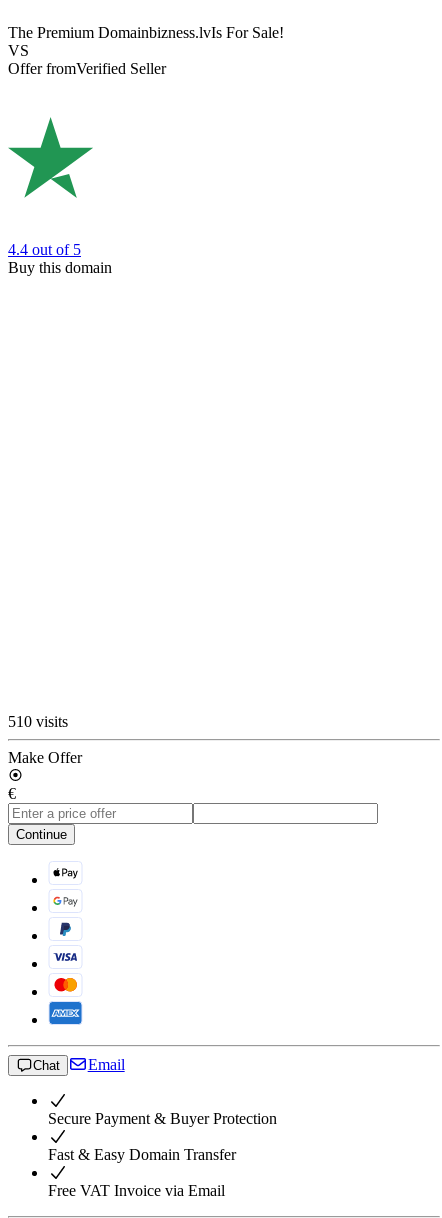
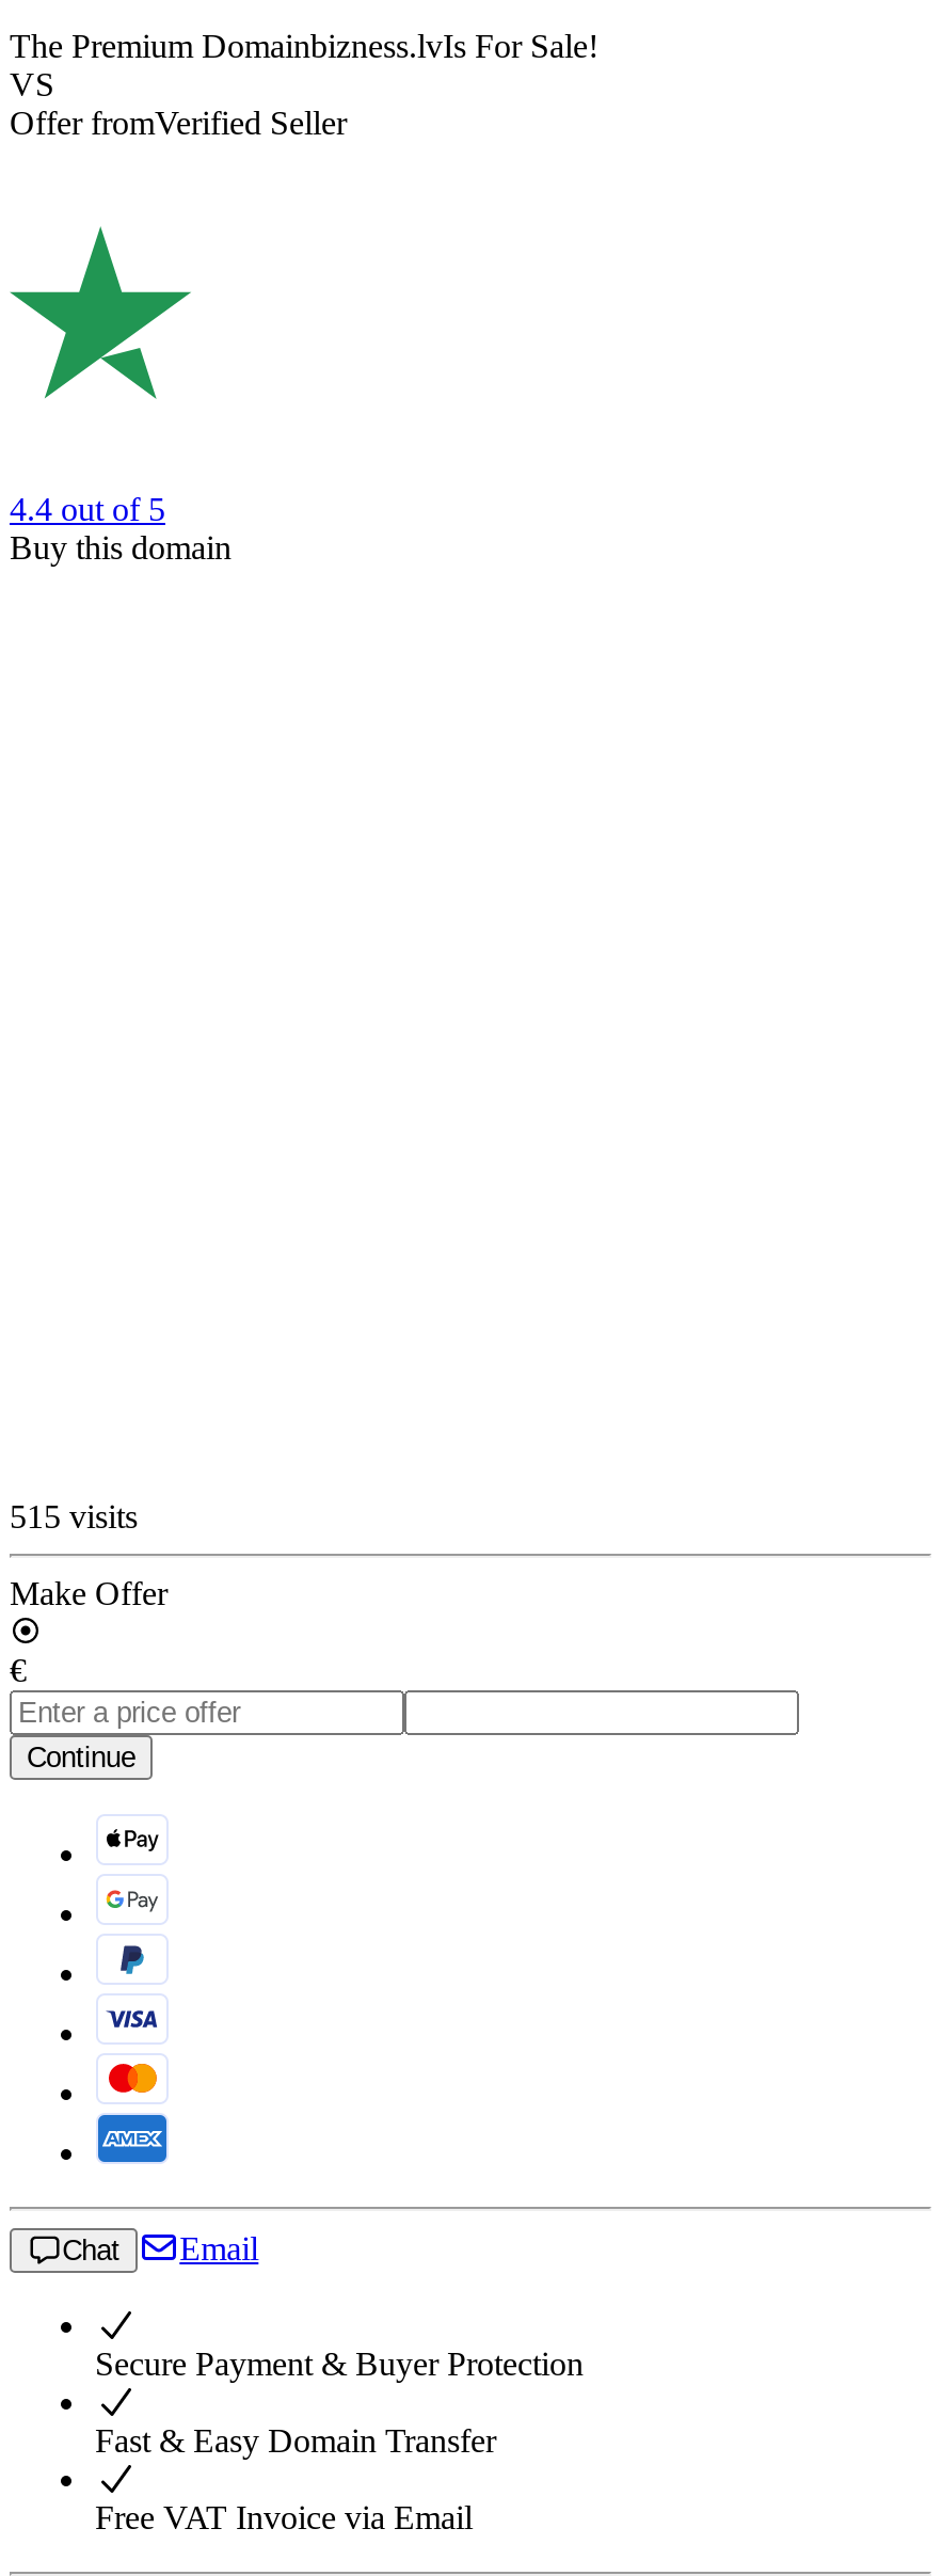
[8,713,68,730] 510 visits -> [10,1497,138,1534] 515 visits

